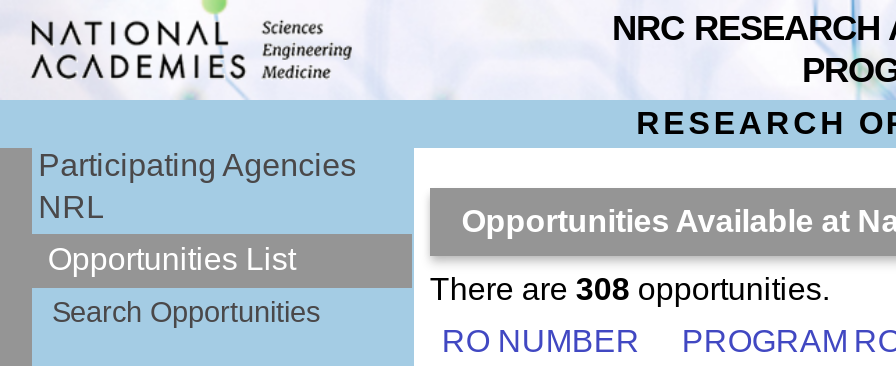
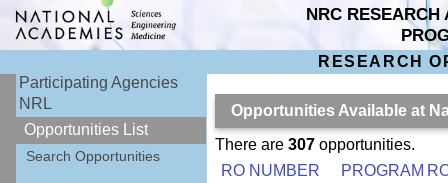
[430,272,830,306] There are 308 opportunities. -> [215,136,415,153] There are 307 opportunities.

